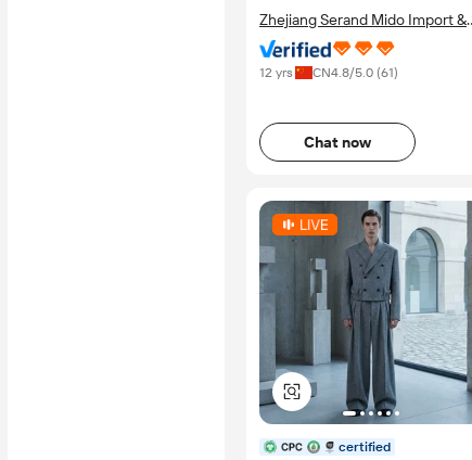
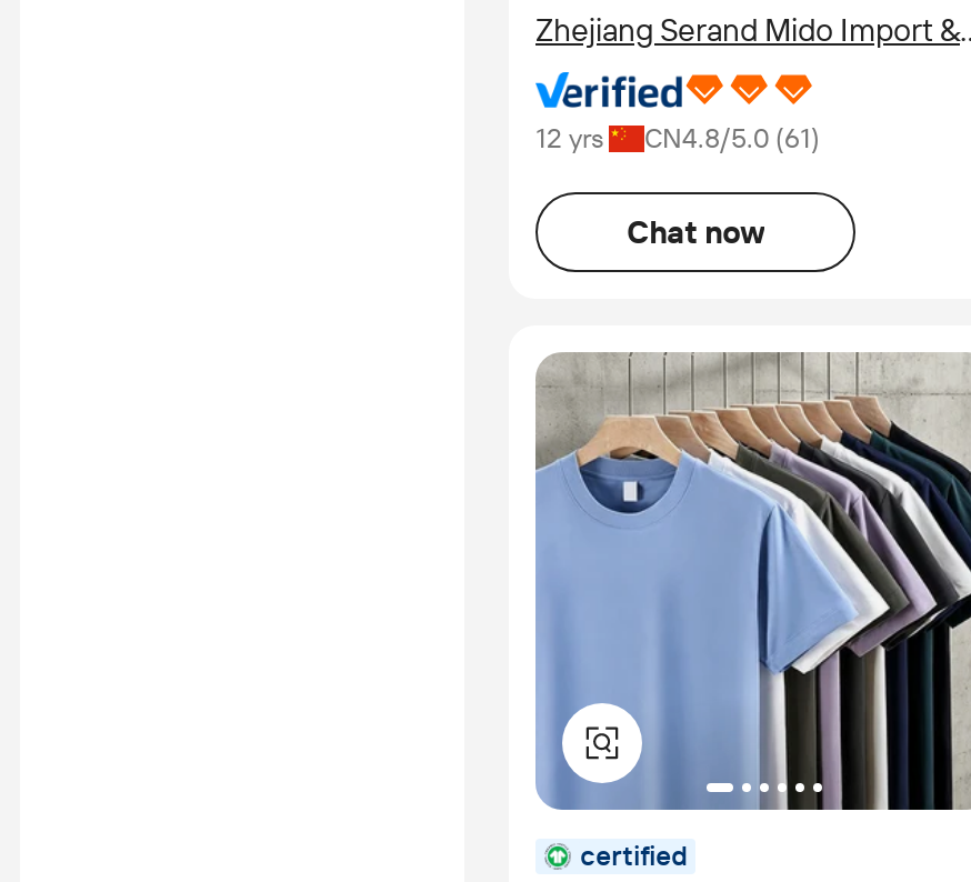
[258,201,469,425] [image] -> [535,352,964,812] [image]

